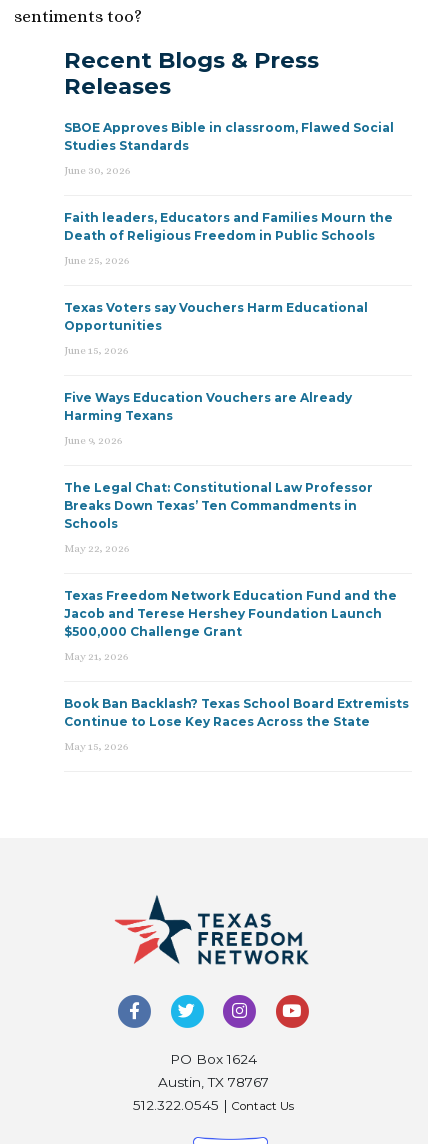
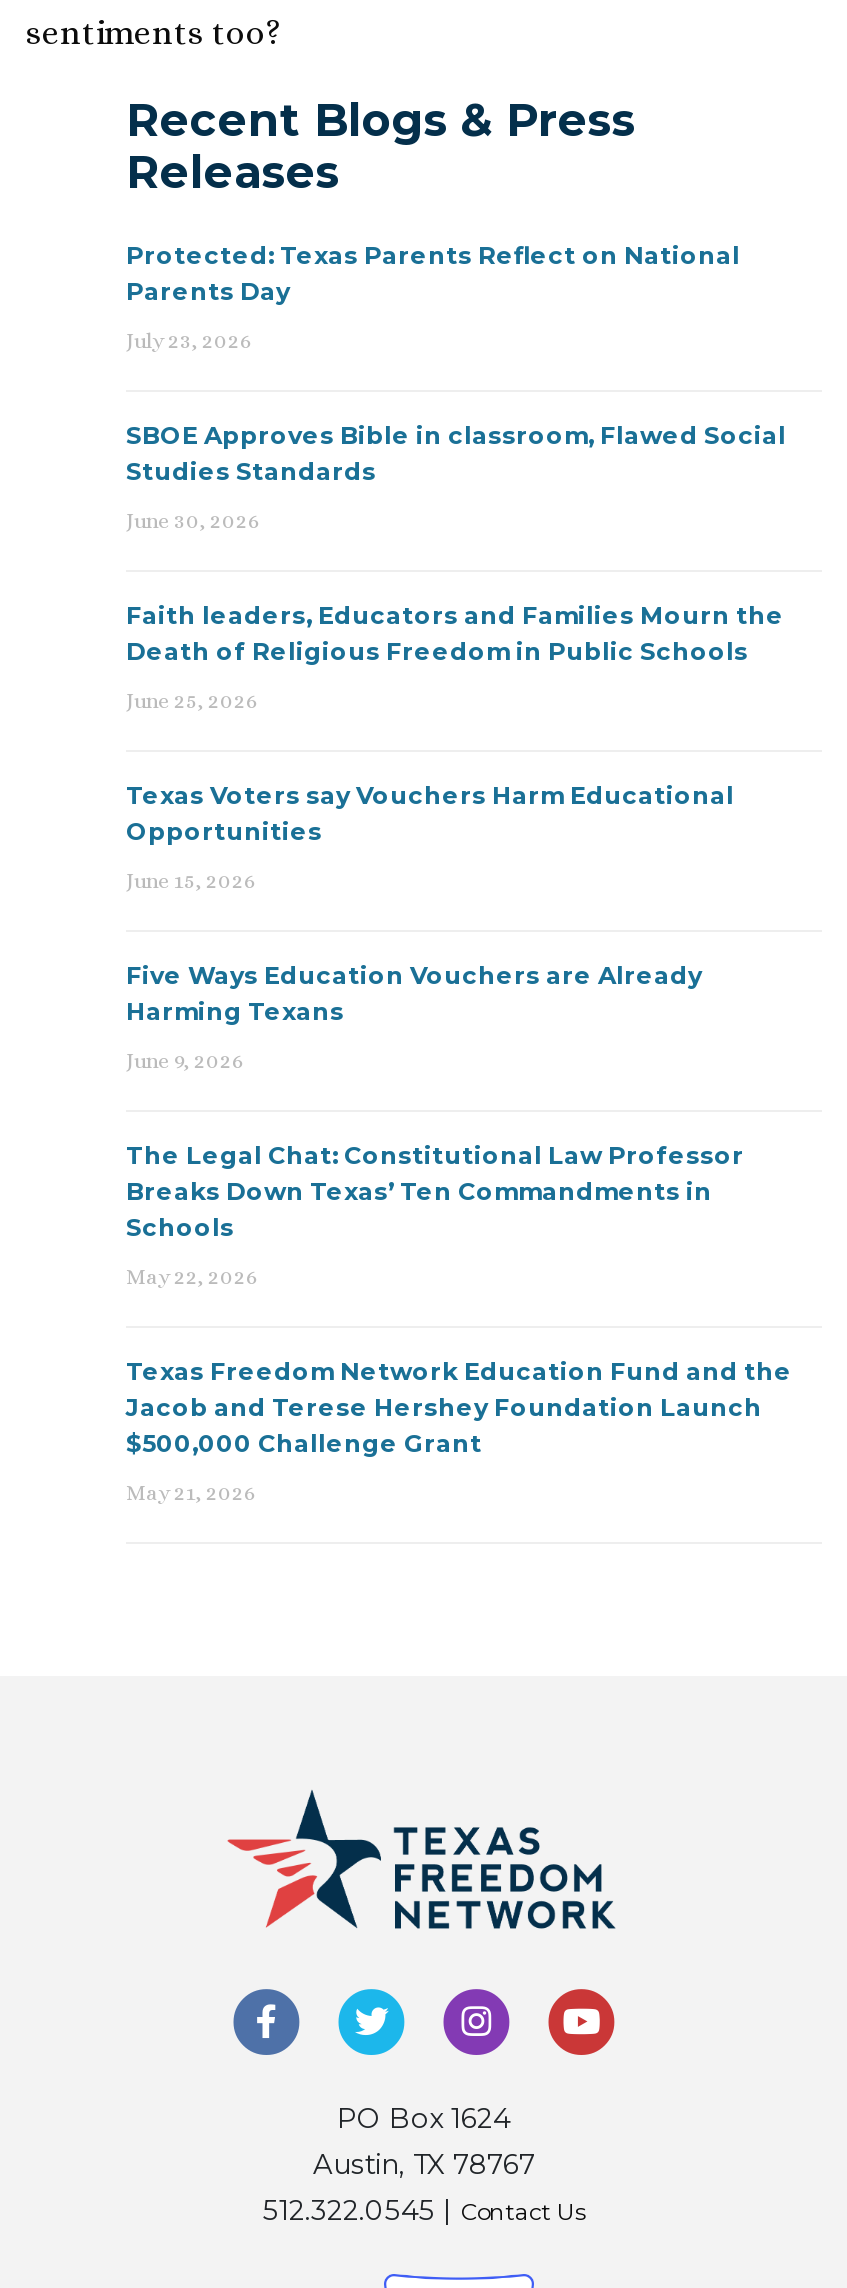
none -> [126,239,740,353] Protected: Texas Parents Reflect on National | Parents Day | July 23, 2026
moved [64,120,397,663] -> [126,419,792,1505]: SBOE Approves Bible in classroom, Flawed Social | Studies Standards | June 30, 2026 | ... | $500,000 Challenge Grant | May 21, 2026
[64,696,409,753] Book Ban Backlash? Texas School Board Extremists | Continue to Lose Key Races Across the State | May 15, 2026 -> none

